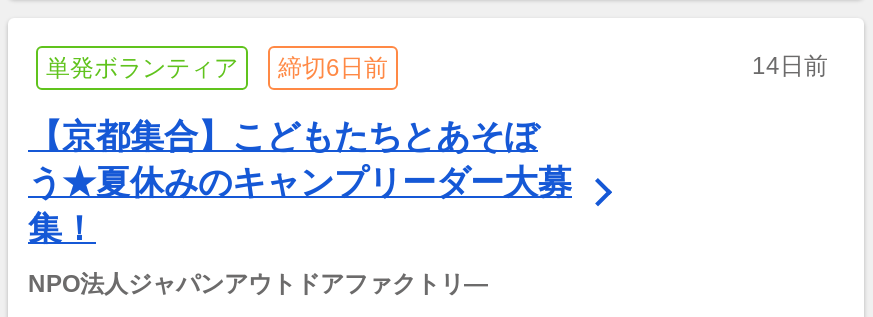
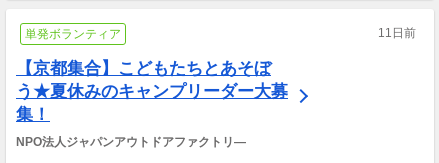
[278,51,828,81] 締切6日前 | 14日前 -> [378,25,416,39] 11日前

